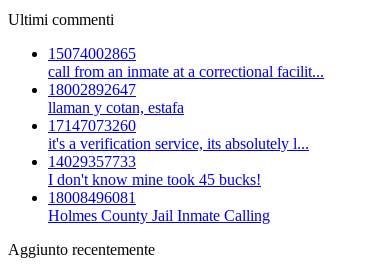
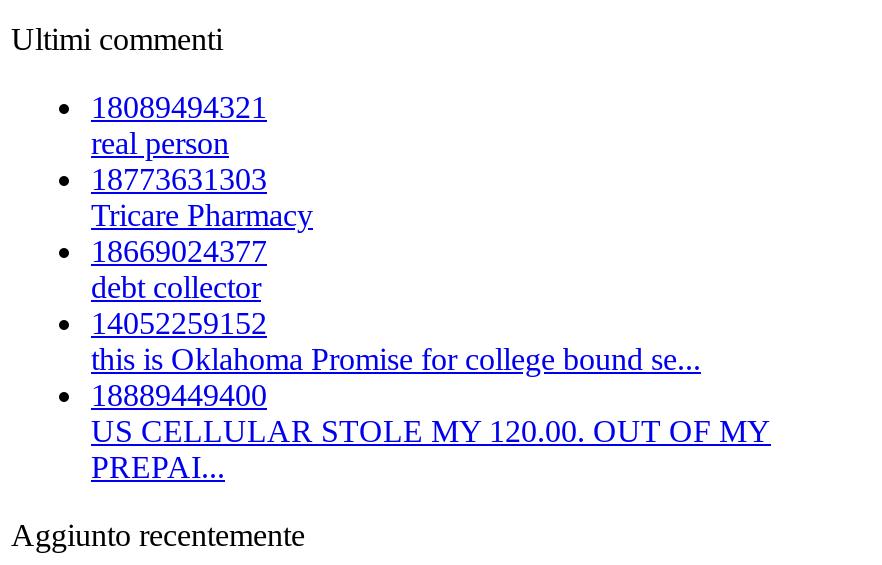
[48,45,324,224] 15074002865 | call from an inmate at a correctional facilit... | 18002892647 | llaman y cotan, estafa | 17147073260 | it's a verification service, its absolutely l... | 14029357733 | I don't know mine took 45 bucks! | 18008496081 | Holmes County Jail Inmate Calling -> [91,90,771,484] 18089494321 | real person | 18773631303 | Tricare Pharmacy | 18669024377 | debt collector | 14052259152 | this is Oklahoma Promise for college bound se... | 18889449400 | US CELLULAR STOLE MY 120.00. OUT OF MY | PREPAI...

